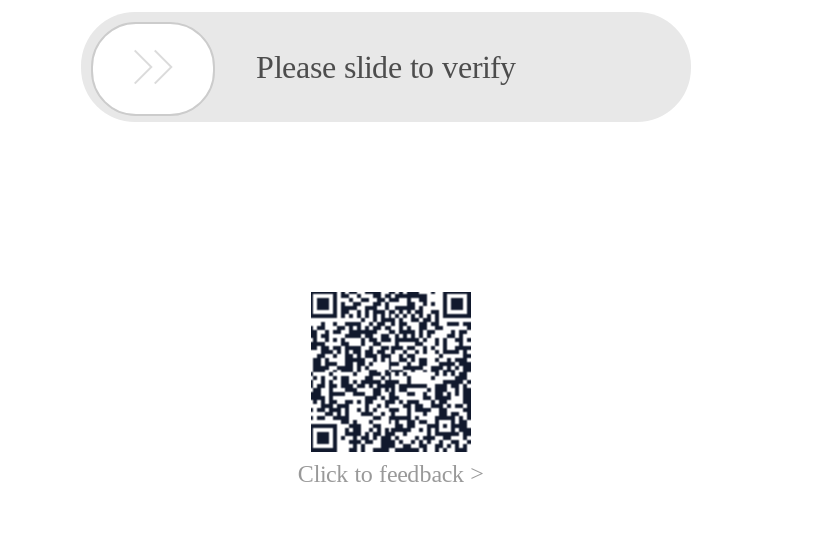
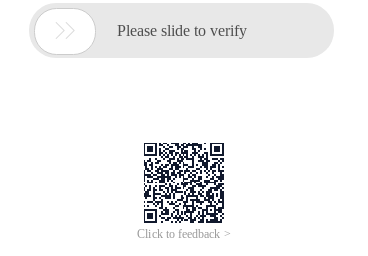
[311,302,471,454] [image] -> [143,147,224,224] [image]

